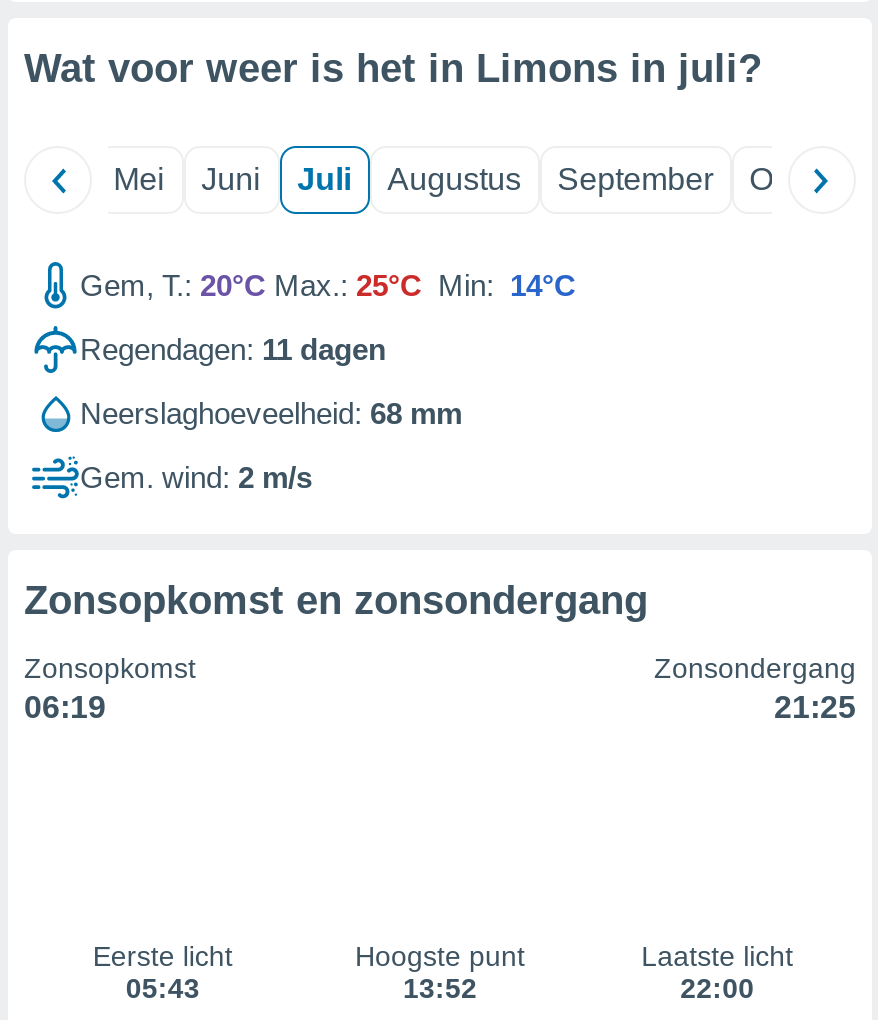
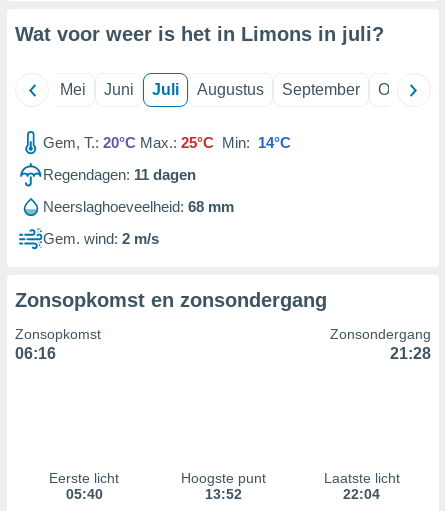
[24,690,106,724] 06:19 -> [15,345,56,362] 06:16
[774,690,856,724] 21:25 -> [390,345,431,362] 21:28
[126,972,200,1004] 05:43 -> [66,486,103,502] 05:40
[680,972,754,1004] 22:00 -> [343,486,380,502] 22:04

